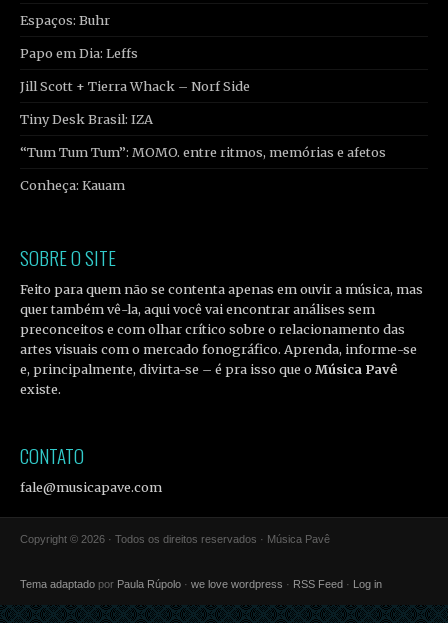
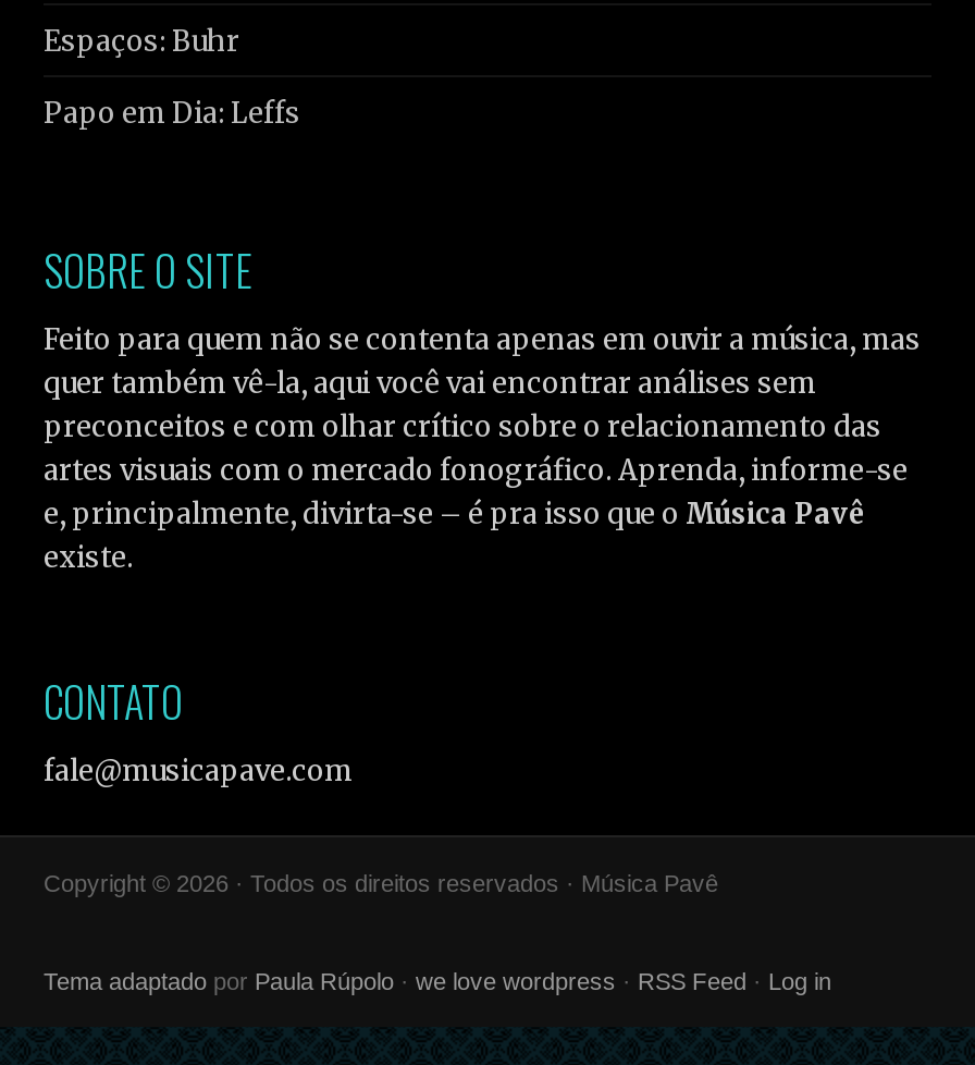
[20,78,389,193] Jill Scott + Tierra Whack – Norf Side | Tiny Desk Brasil: IZA | “Tum Tum Tum”: MOMO. entre ritmos, memórias e afetos | Conheça: Kauam -> none

